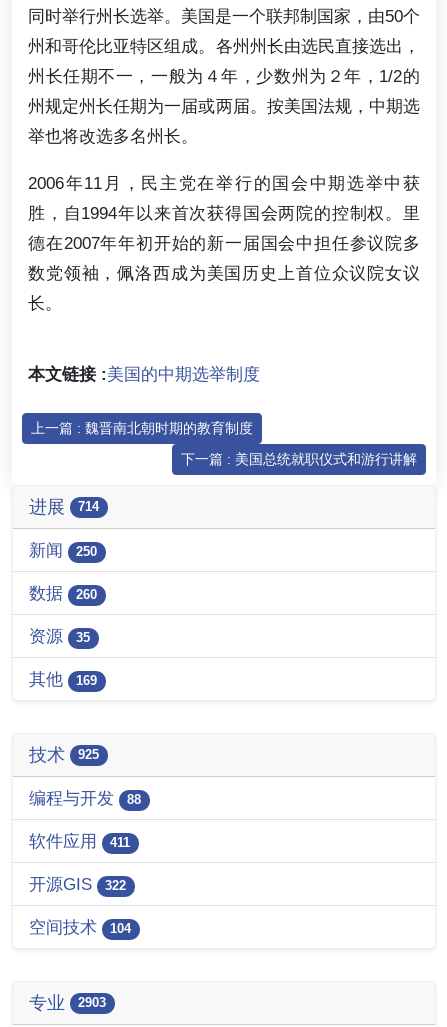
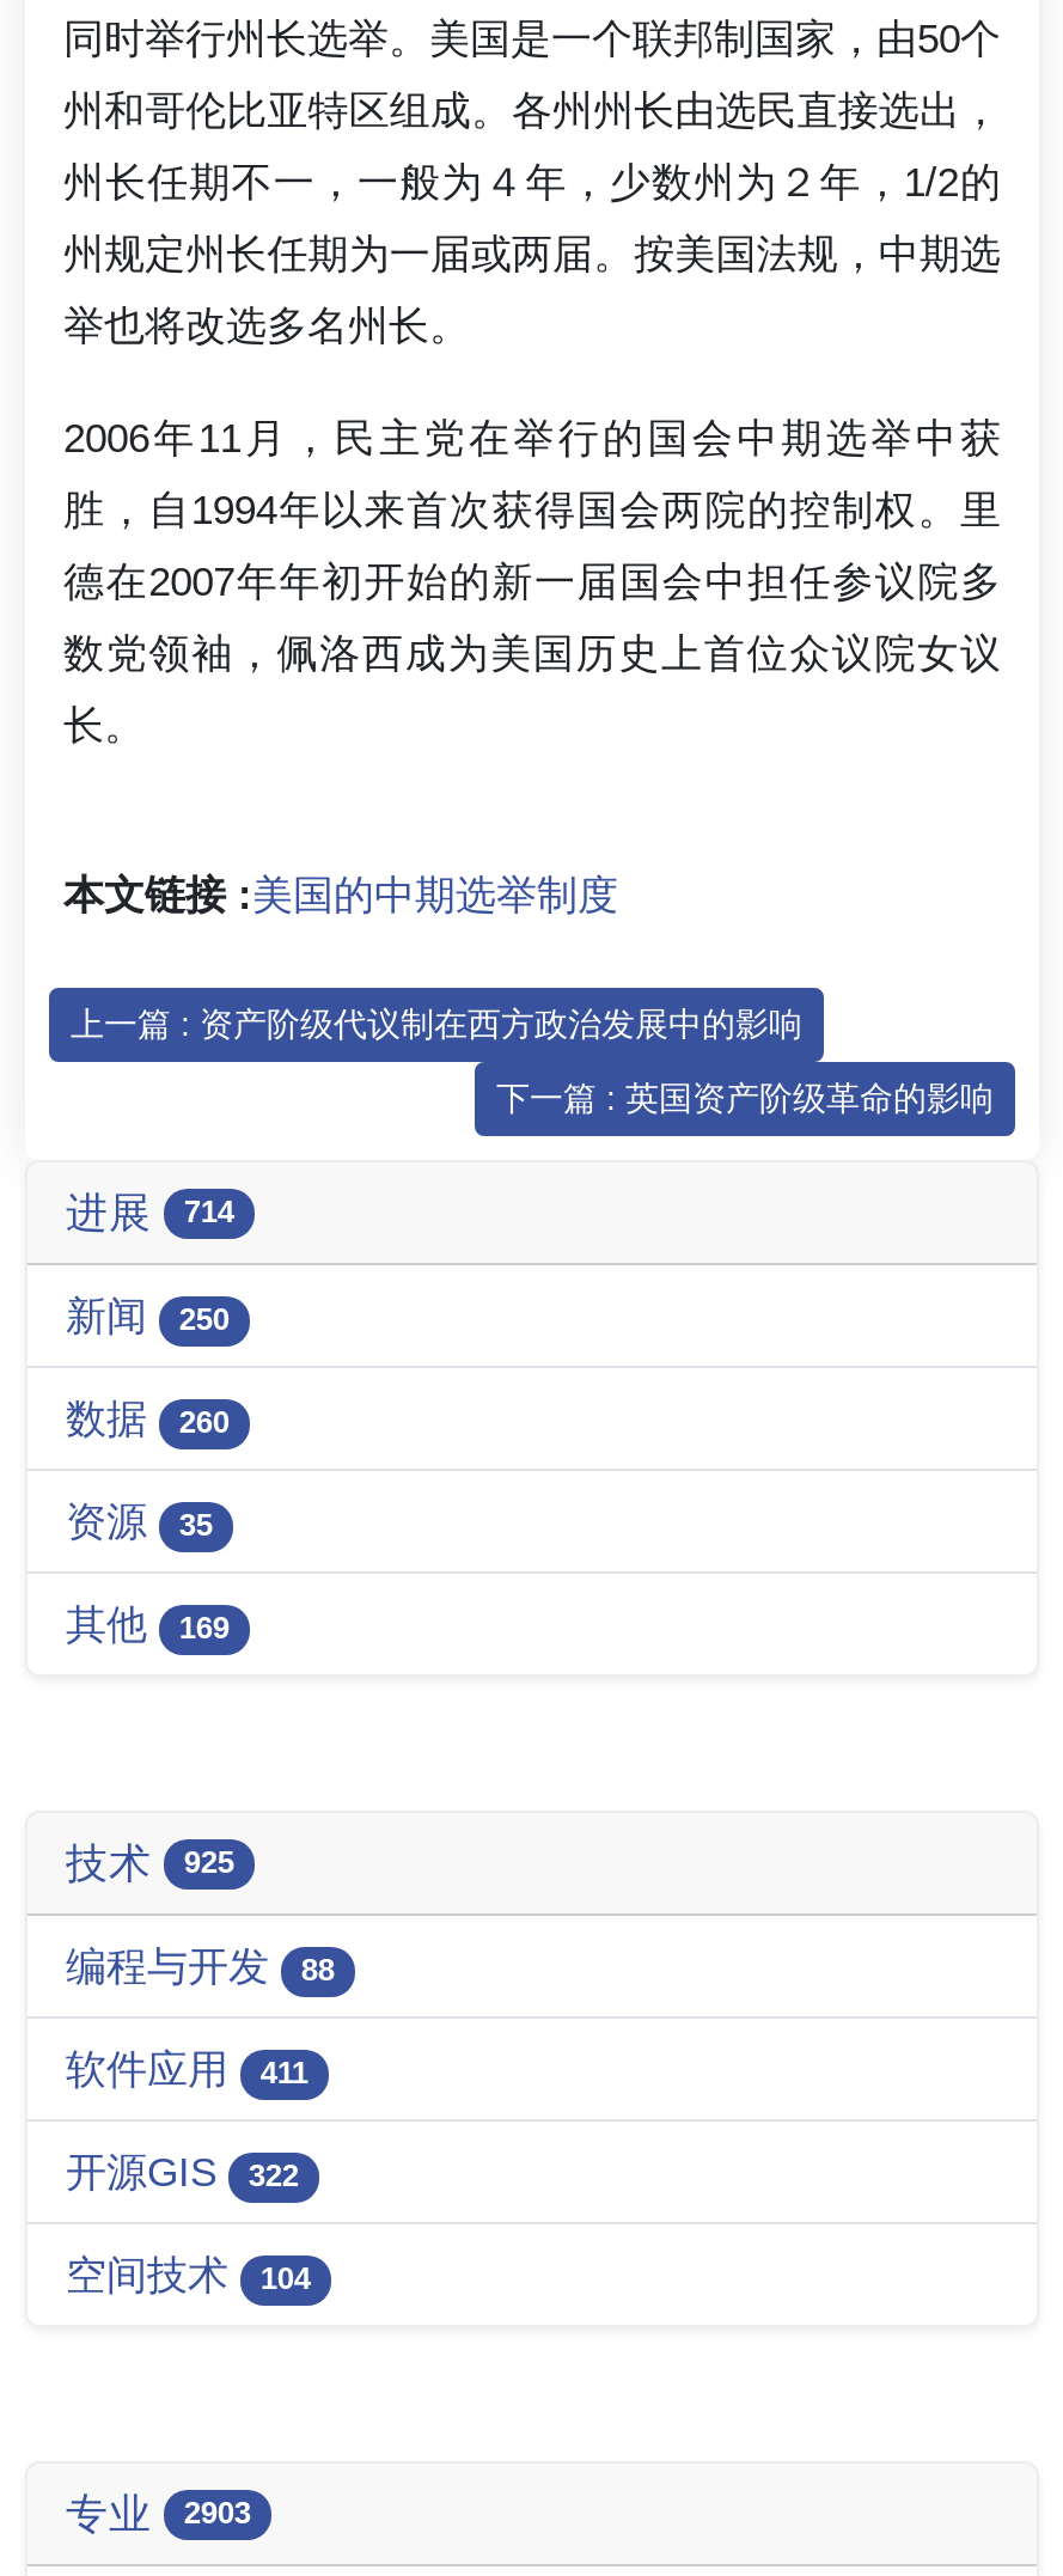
[31,420,253,436] 上一篇 : 魏晋南北朝时期的教育制度 -> [71,1005,802,1043] 上一篇 : 资产阶级代议制在西方政治发展中的影响
[181,451,417,467] 下一篇 : 美国总统就职仪式和游行讲解 -> [496,1079,994,1117] 下一篇 : 英国资产阶级革命的影响

